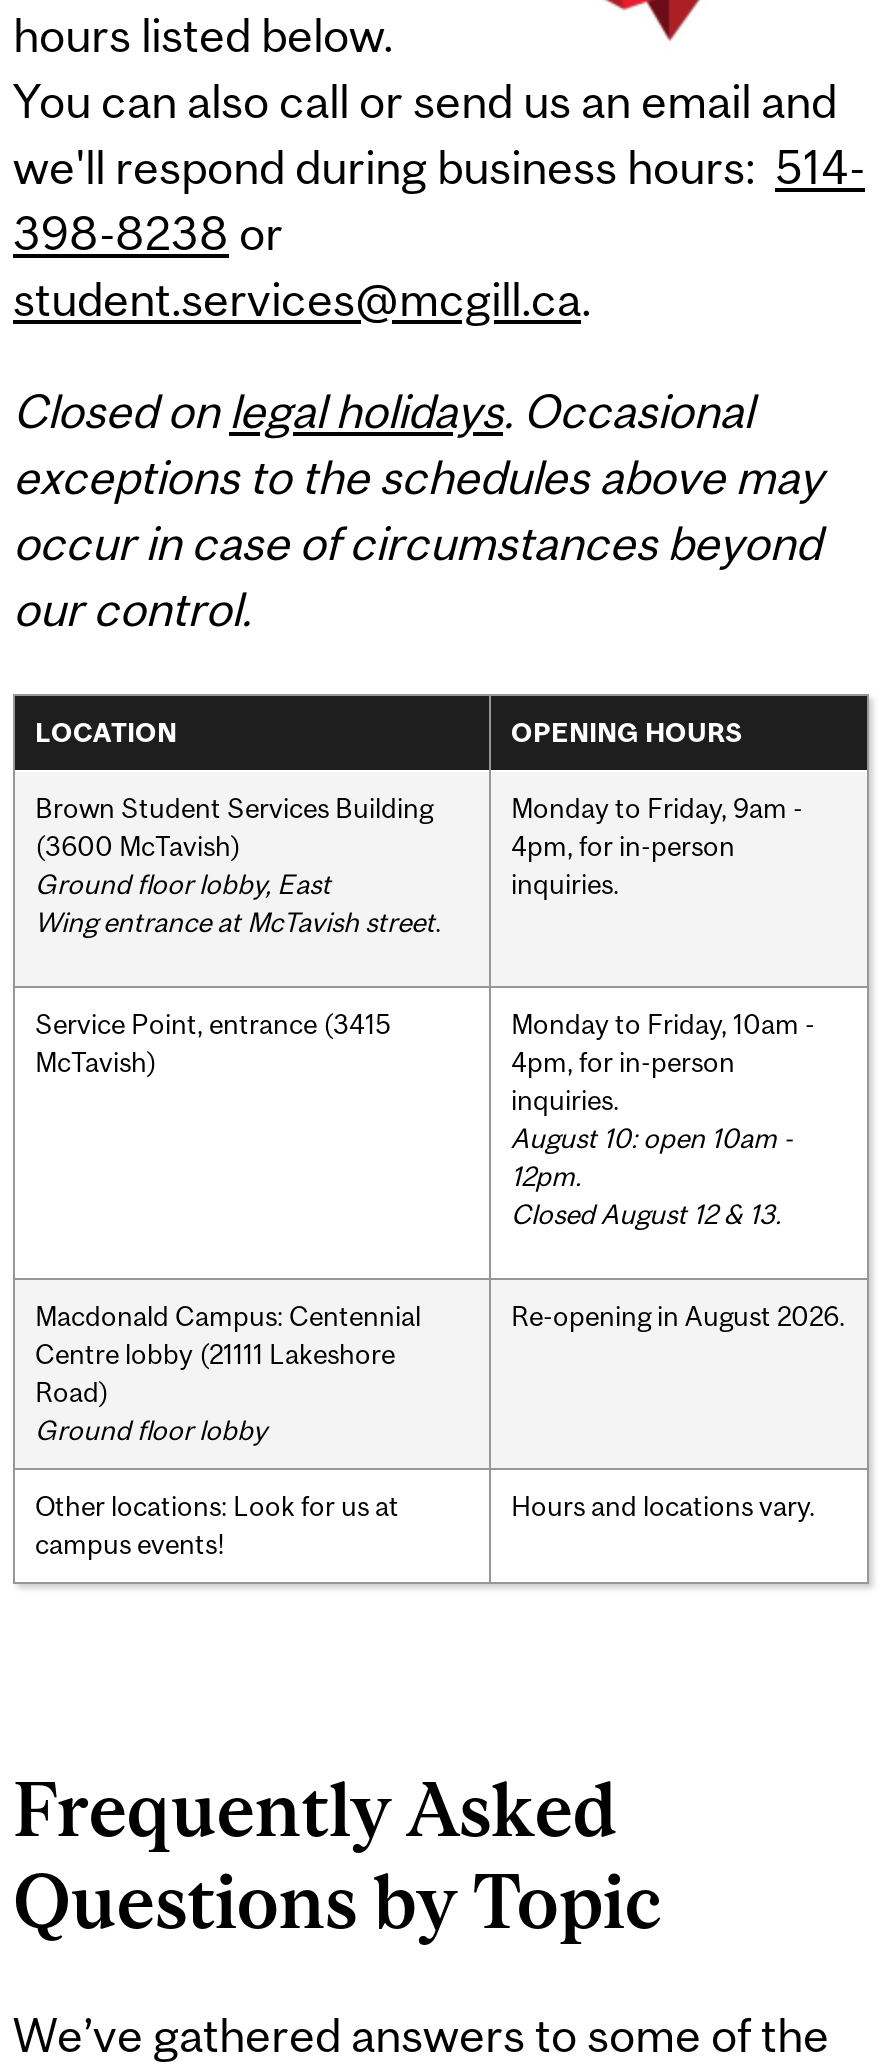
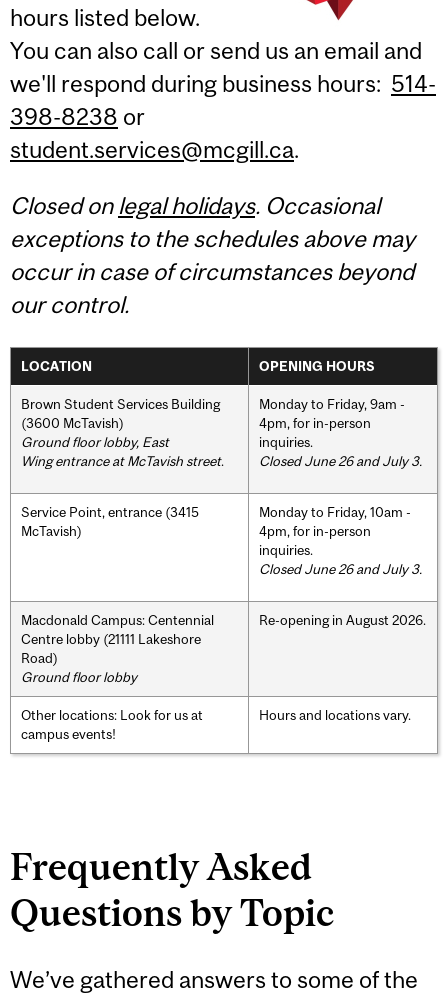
none -> [259,453,422,469] Closed June 26 and July 3.
[511,1121,793,1229] August 10: open 10am - | 12pm. | Closed August 12 & 13. -> [259,561,422,577] Closed June 26 and July 3.

